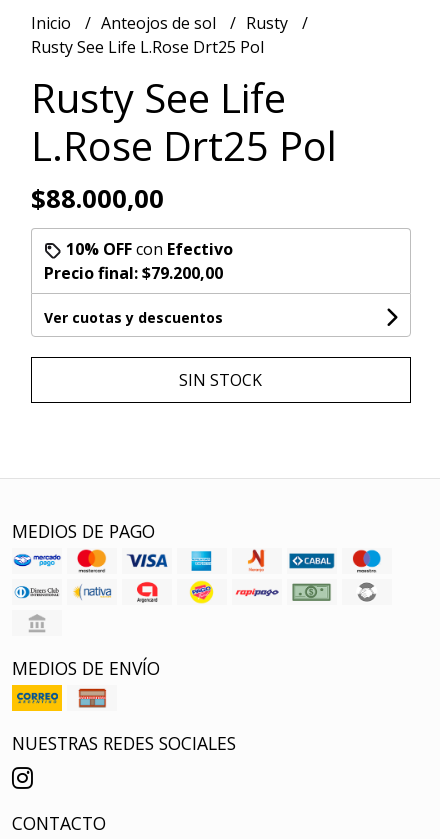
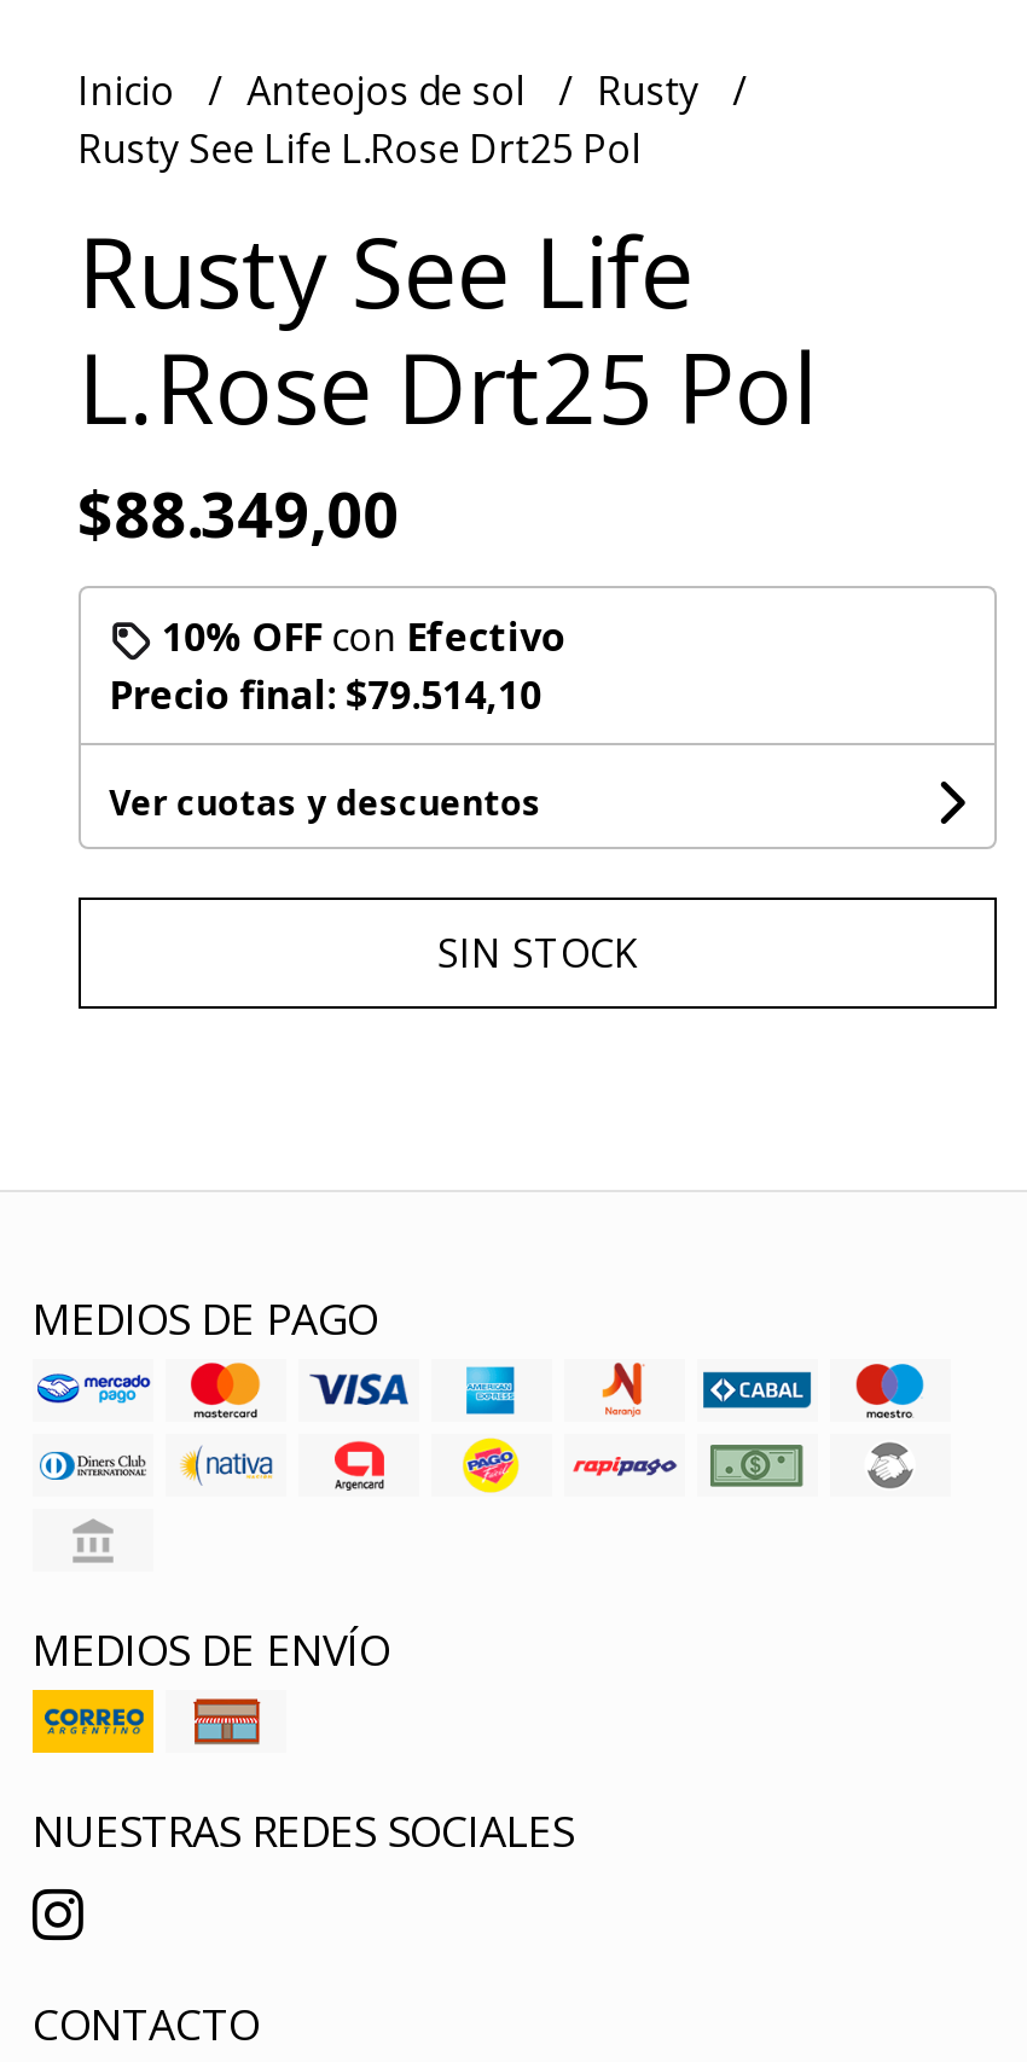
[31,181,164,216] $88.000,00 -> [78,473,399,558] $88.349,00
[44,262,223,284] Precio final: $79.200,00 -> [109,669,542,722] Precio final: $79.514,10

